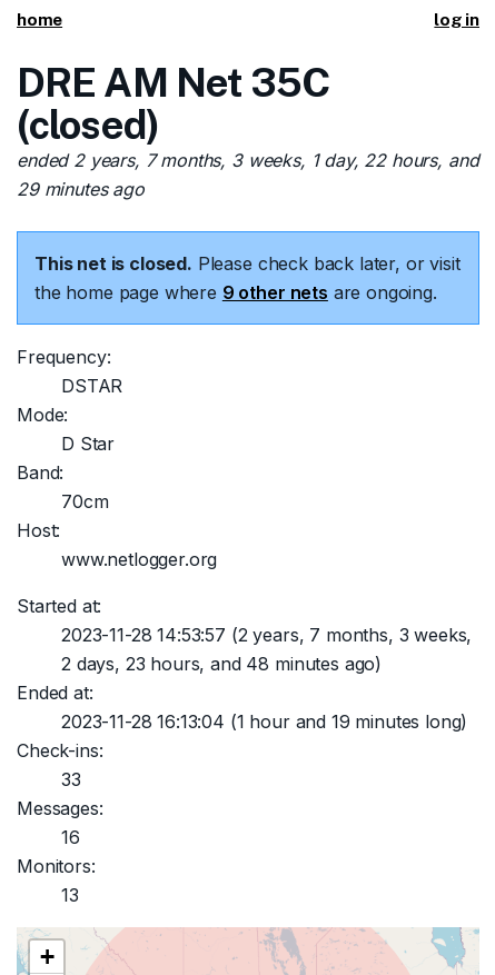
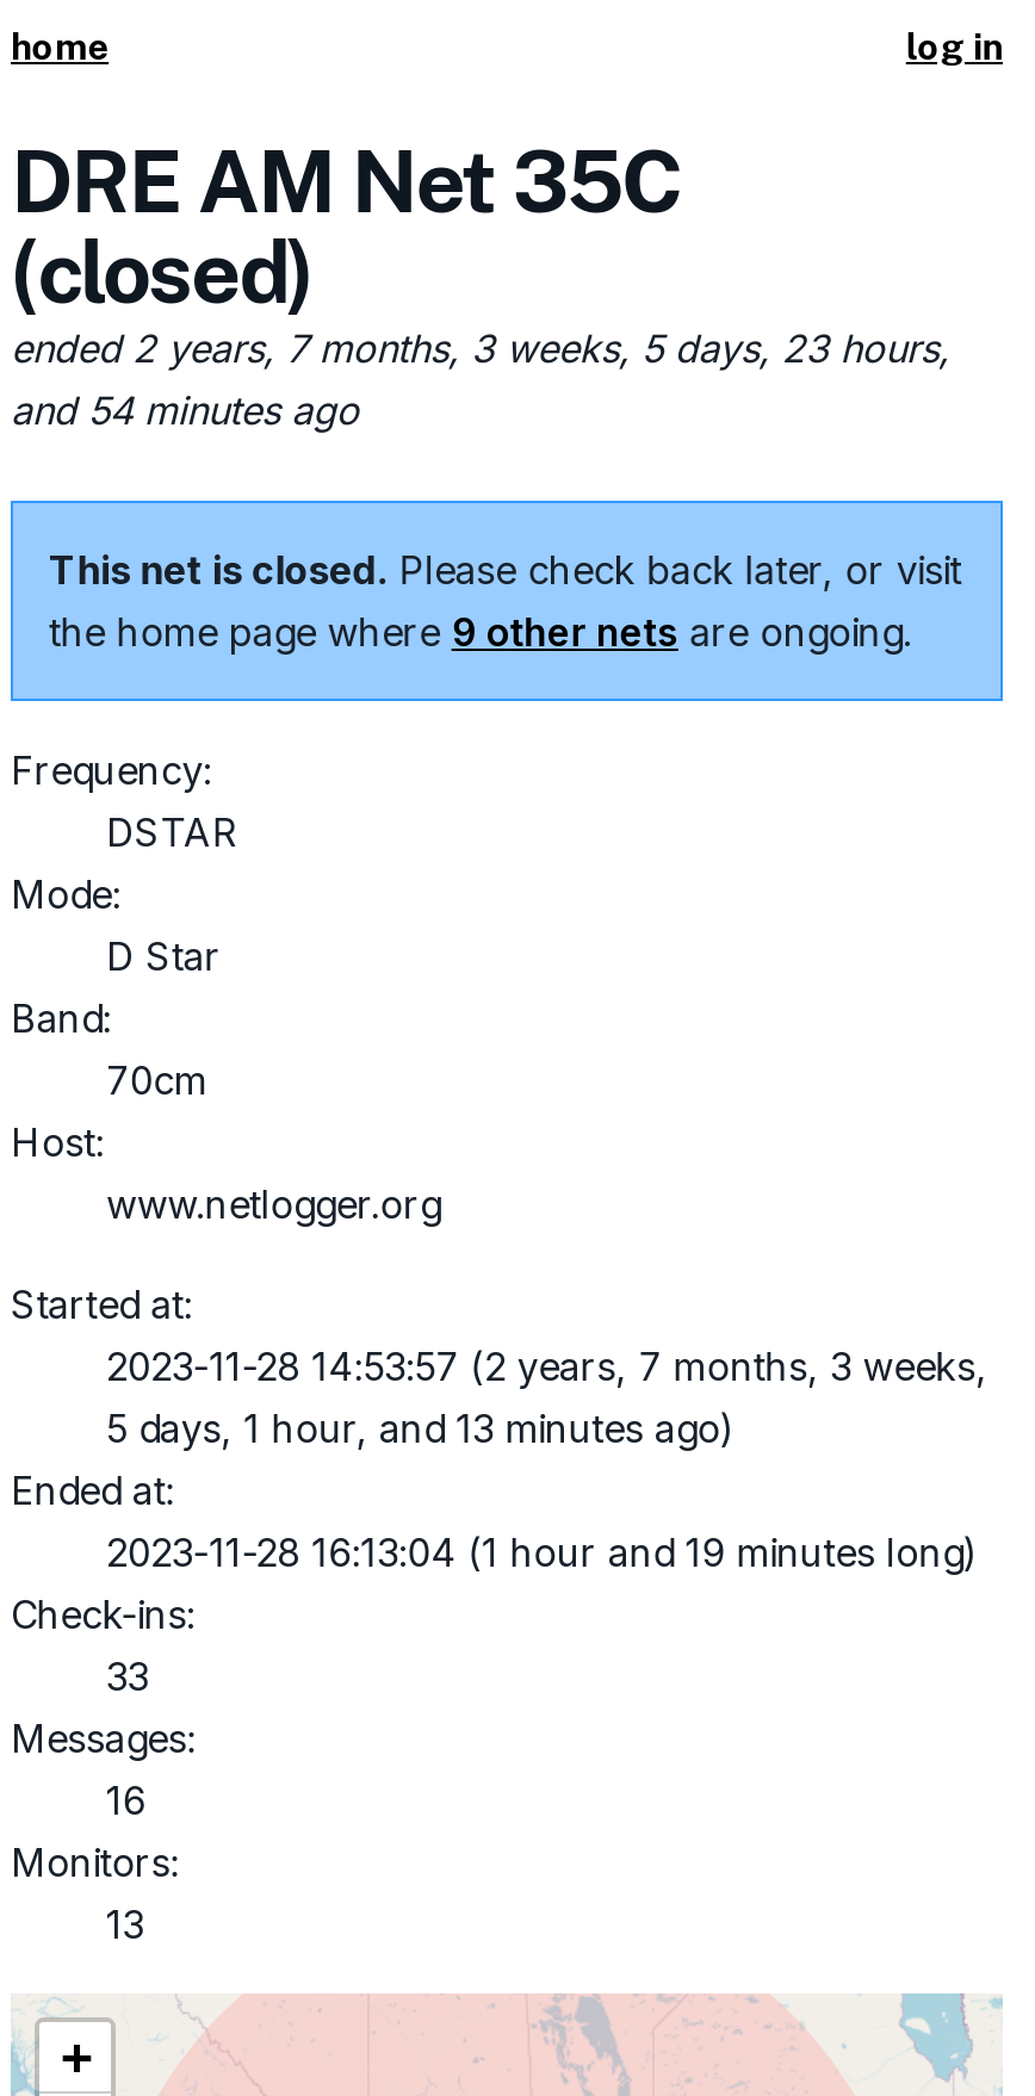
[17,149,479,200] ended 2 years, 7 months, 3 weeks, 1 day, 22 hours, and | 29 minutes ago -> [11,324,950,434] ended 2 years, 7 months, 3 weeks, 5 days, 23 hours, | and 54 minutes ago
[61,653,382,675] 2 days, 23 hours, and 48 minutes ago) -> [106,1404,734,1452] 5 days, 1 hour, and 13 minutes ago)

